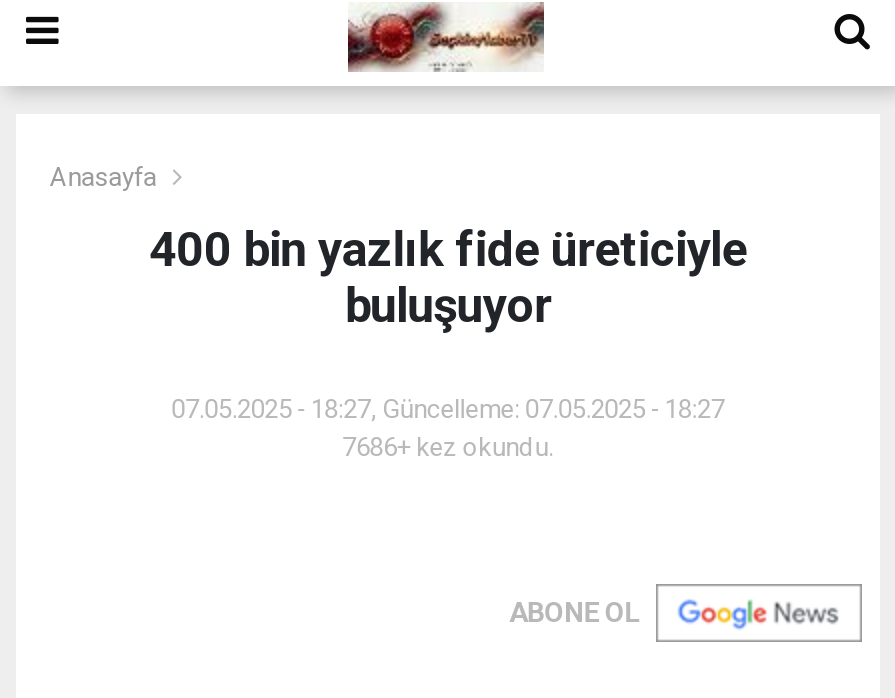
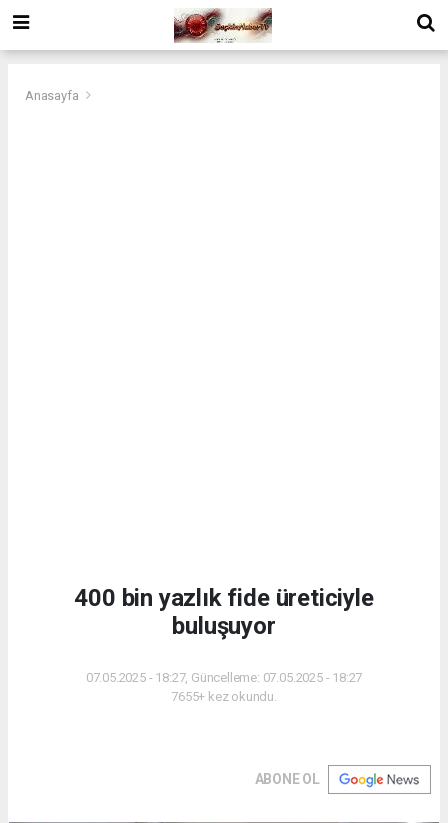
[342,432,554,462] 7686+ kez okundu. -> [171,689,277,704] 7655+ kez okundu.

